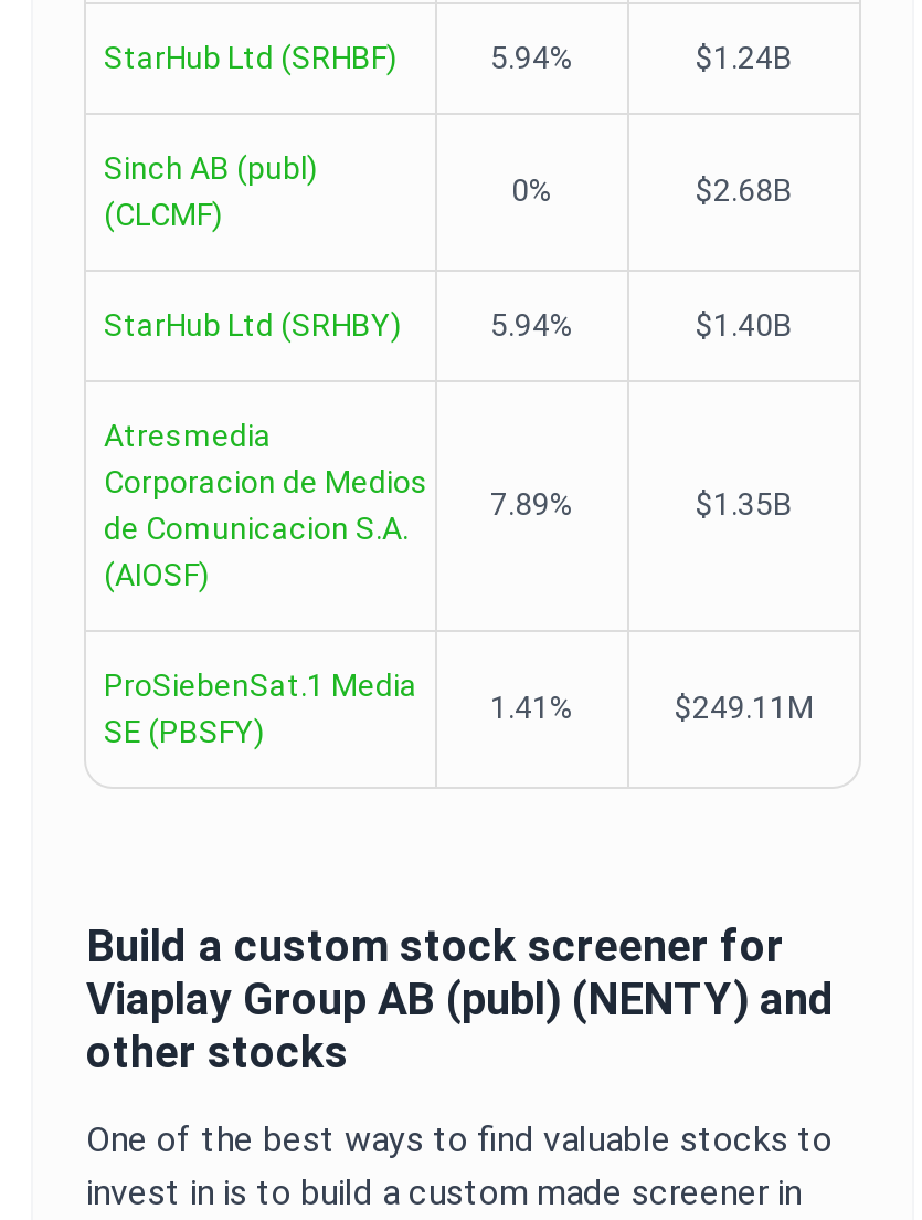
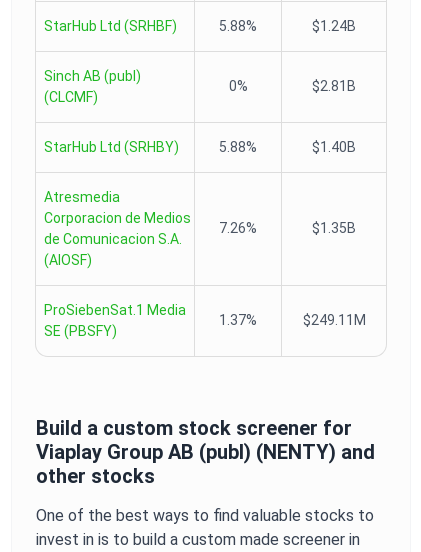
[490,40,574,75] 5.94% -> [219,18,257,34] 5.88%
[696,172,793,208] $2.68B -> [312,78,356,94] $2.81B
[490,307,574,343] 5.94% -> [219,139,257,155] 5.88%
[490,486,574,522] 7.89% -> [219,220,257,236] 7.26%
[490,690,574,725] 1.41% -> [219,312,257,328] 1.37%

